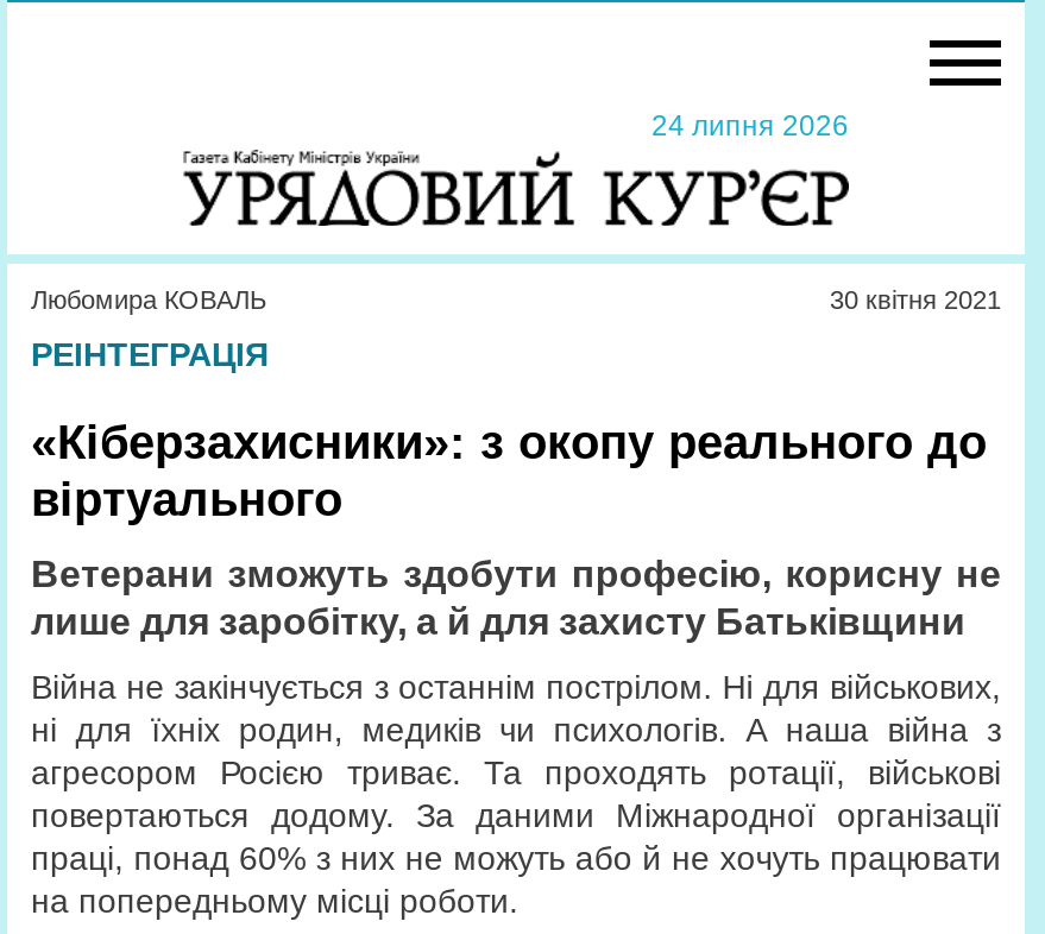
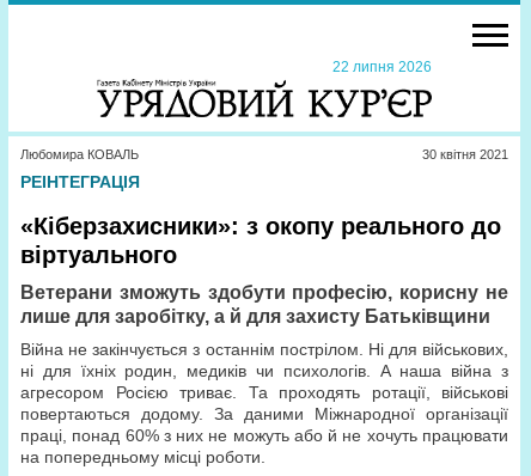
[637,109,849,143] 24 липня 2026 -> [325,59,432,75] 22 липня 2026

